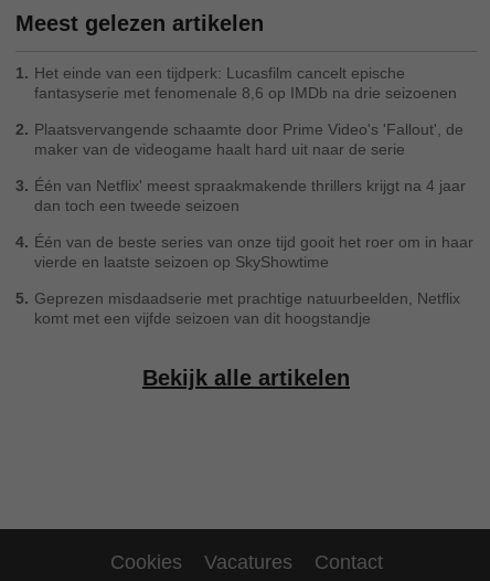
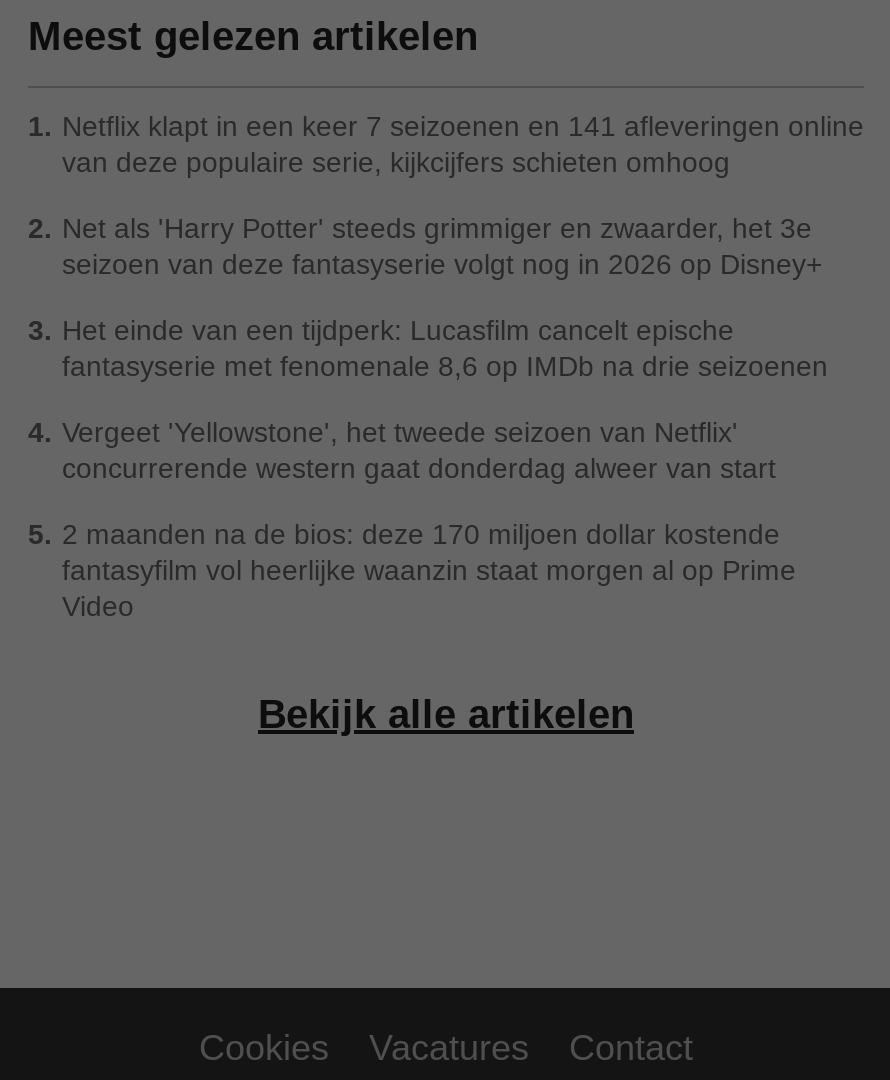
[15,64,405,82] 1. Het einde van een tijdperk: Lucasfilm cancelt epische -> [28,110,864,346] 1. Netflix klapt in een keer 7 seizoenen en 141 afleveringen online | van deze populaire serie, kijkcijfers schieten omhoog | 2. Net als 'Harry Potter' steeds grimmiger en zwaarder, het 3e | seizoen van deze fantasyserie volgt nog in 2026 op Disney+ | 3. Het einde van een tijdperk: Lucasfilm cancelt epische
moved [34,84,457,102] -> [62,350,828,382]: fantasyserie met fenomenale 8,6 op IMDb na drie seizoenen
[15,120,473,327] 2. Plaatsvervangende schaamte door Prime Video's 'Fallout', de | maker van de videogame haalt hard uit naar de serie | 3. Één van Netflix' meest spraakmakende thrillers krijgt na 4 jaar | dan toch een tweede seizoen | 4. Één van de beste series van onze tijd gooit het roer om in haar | vierde en laatste seizoen op SkyShowtime | 5. Geprezen misdaadserie met prachtige natuurbeelden, Netflix | komt met een vijfde seizoen van dit hoogstandje -> [28,416,796,622] 4. Vergeet 'Yellowstone', het tweede seizoen van Netflix' | concurrerende western gaat donderdag alweer van start | 5. 2 maanden na de bios: deze 170 miljoen dollar kostende | fantasyfilm vol heerlijke waanzin staat morgen al op Prime | Video

